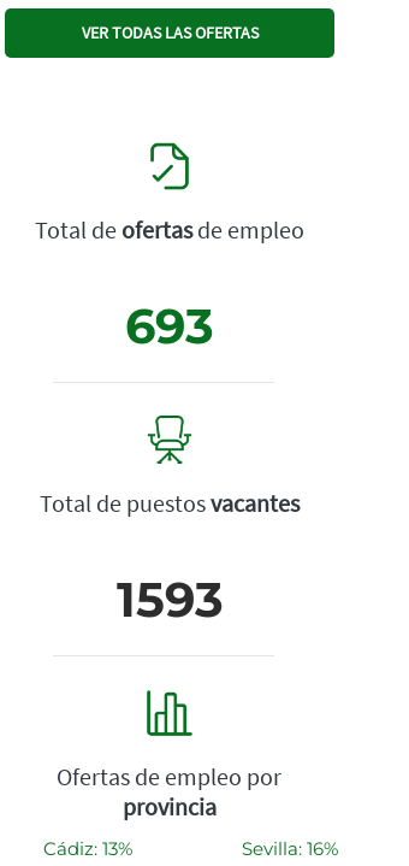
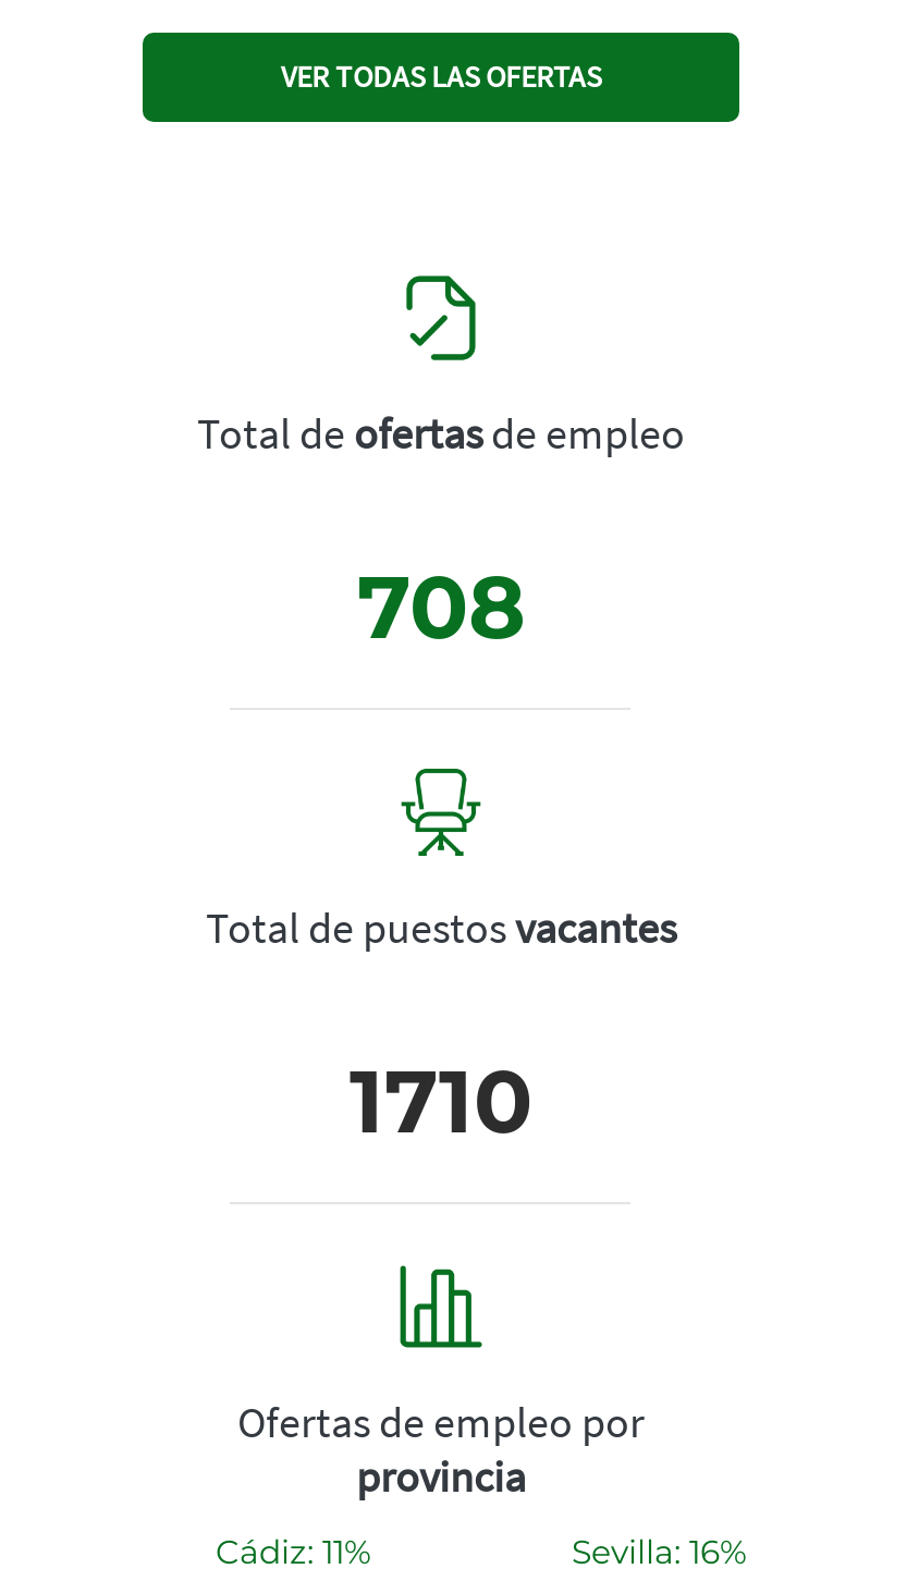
[125,297,214,356] 693 -> [357,552,525,659] 708
[116,570,223,629] 1593 -> [350,1047,532,1154] 1710
[43,837,132,860] Cádiz: 13% -> [216,1530,370,1572] Cádiz: 11%

